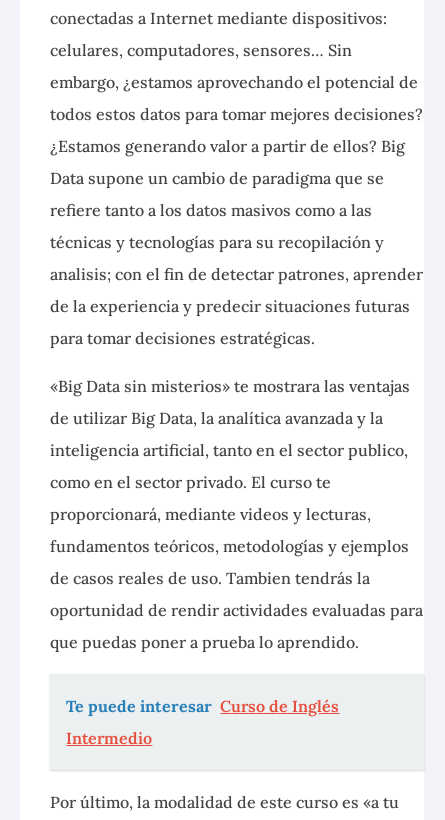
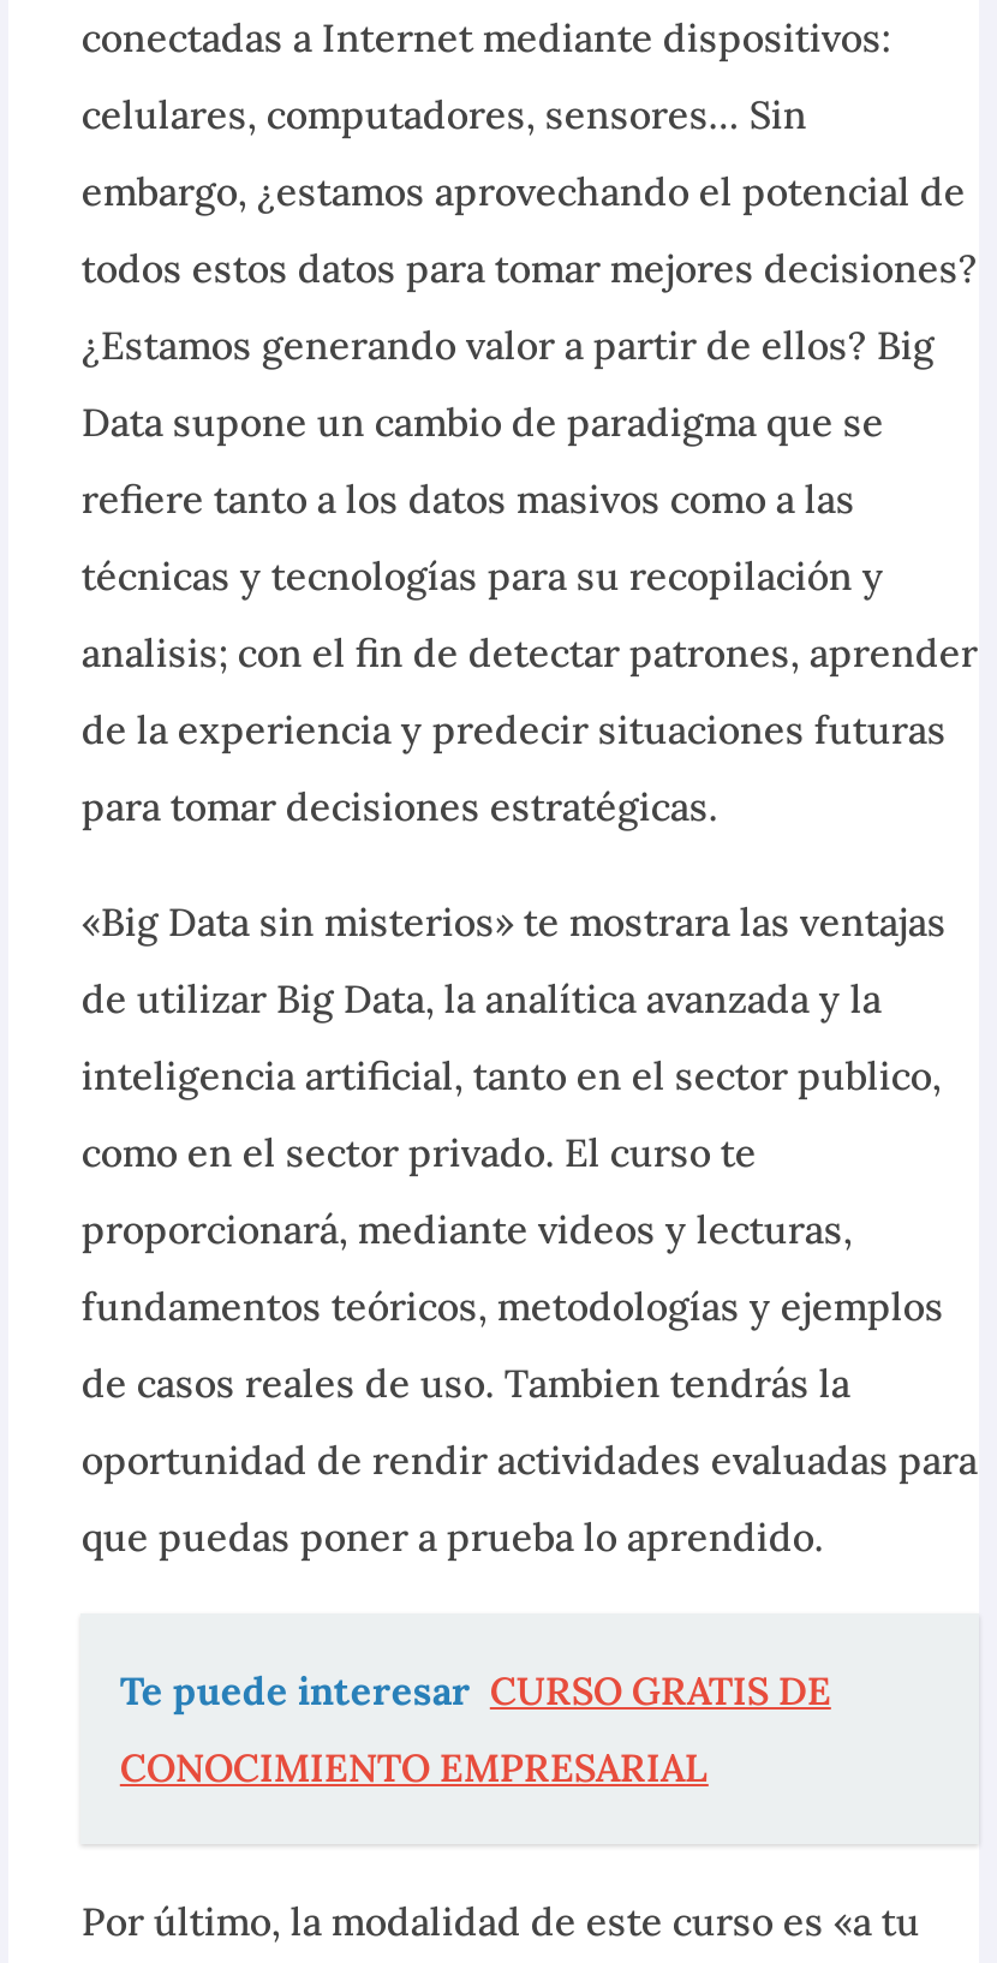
[66,696,339,716] Te puede interesar Curso de Inglés -> [120,1667,831,1715] Te puede interesar CURSO GRATIS DE
[66,728,152,748] Intermedio -> [120,1744,708,1792] CONOCIMIENTO EMPRESARIAL

